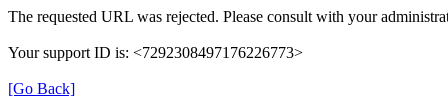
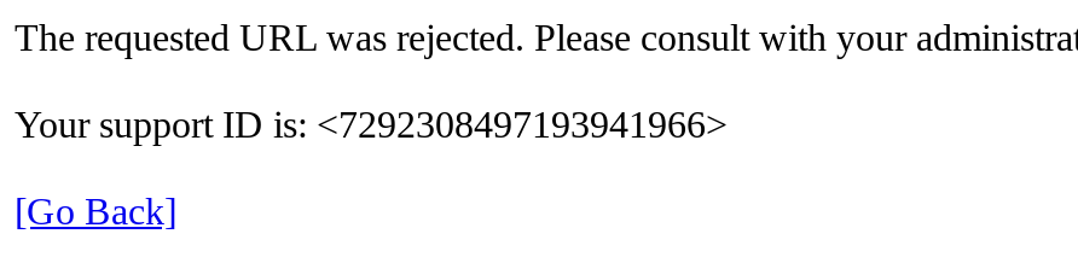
[8,44,303,61] Your support ID is: <7292308497176226773> -> [15,104,728,145] Your support ID is: <7292308497193941966>

